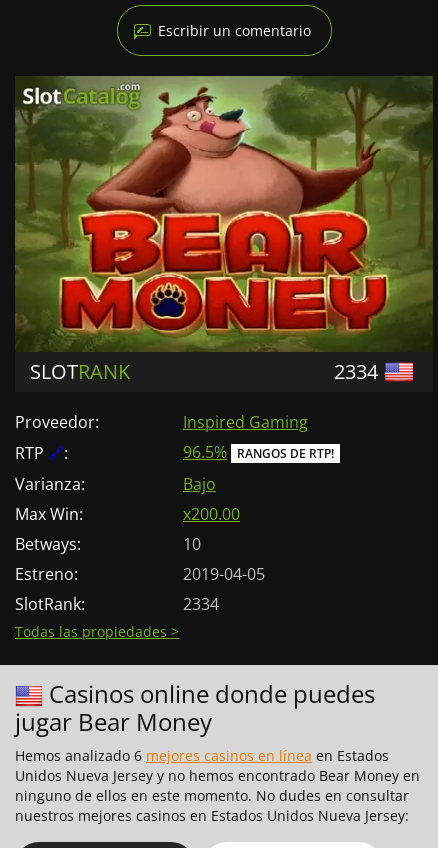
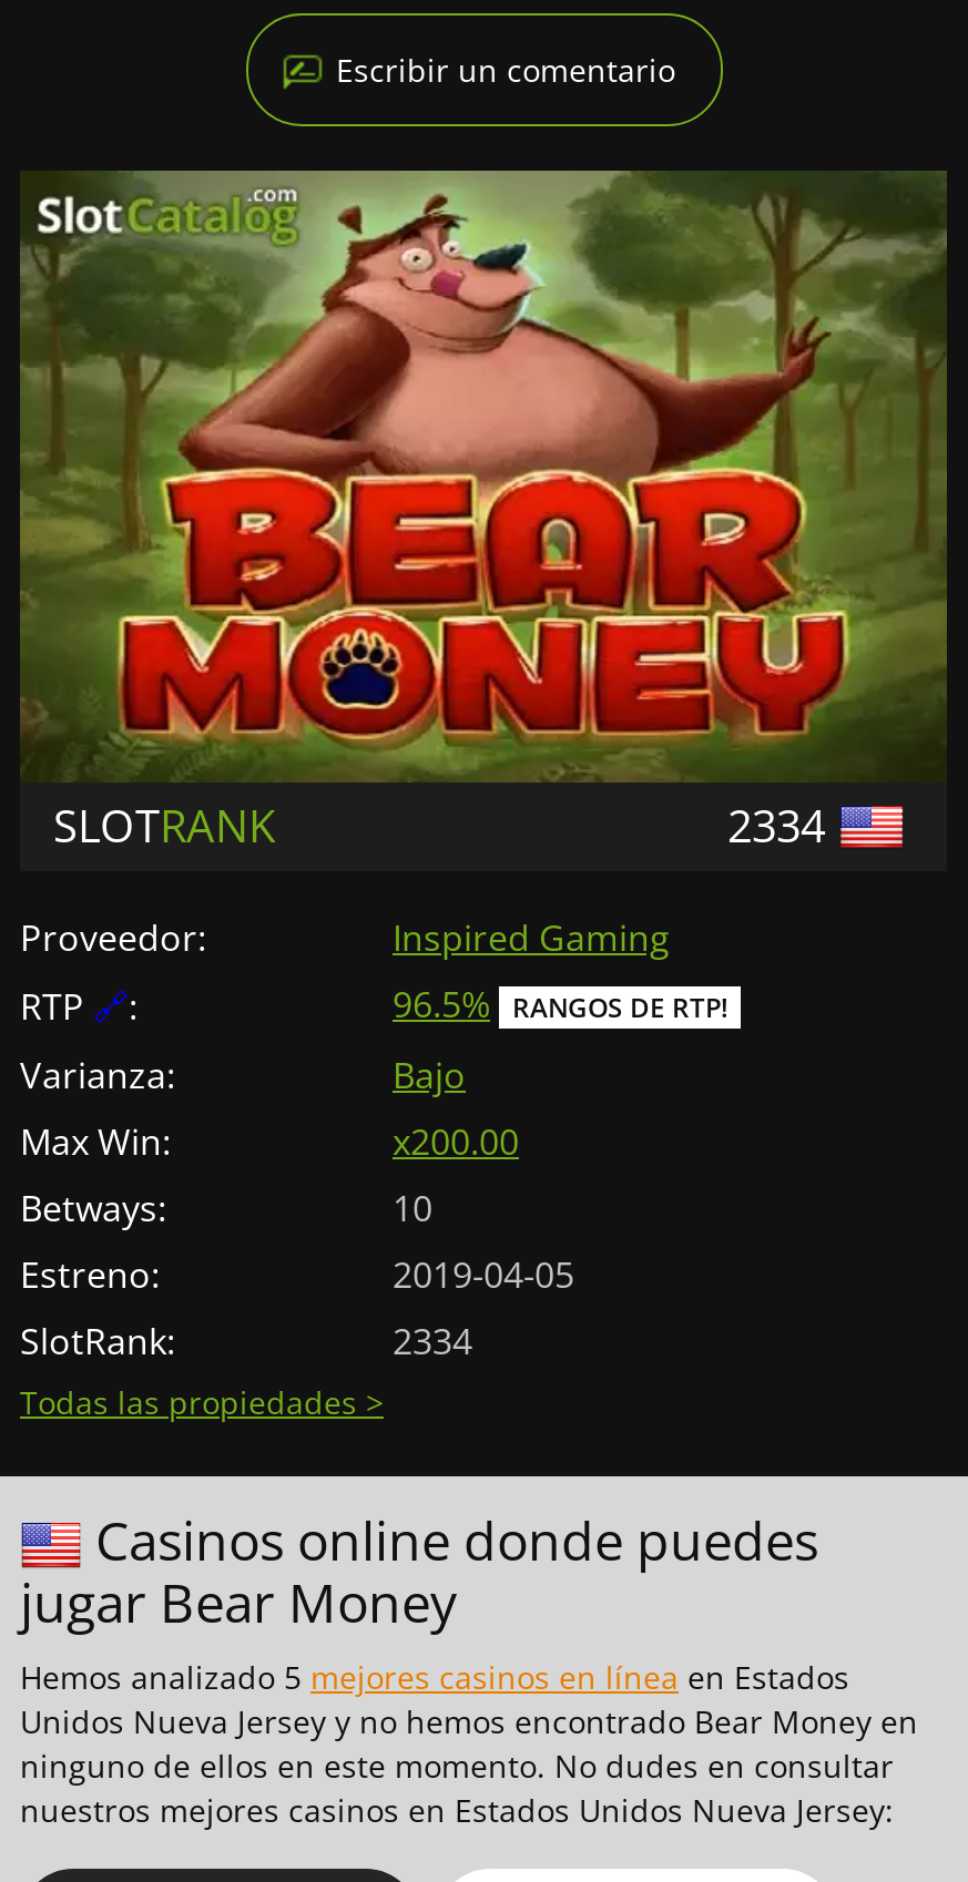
[15,746,389,765] Hemos analizado 6 mejores casinos en línea en Estados -> [20,1656,849,1698] Hemos analizado 5 mejores casinos en línea en Estados

